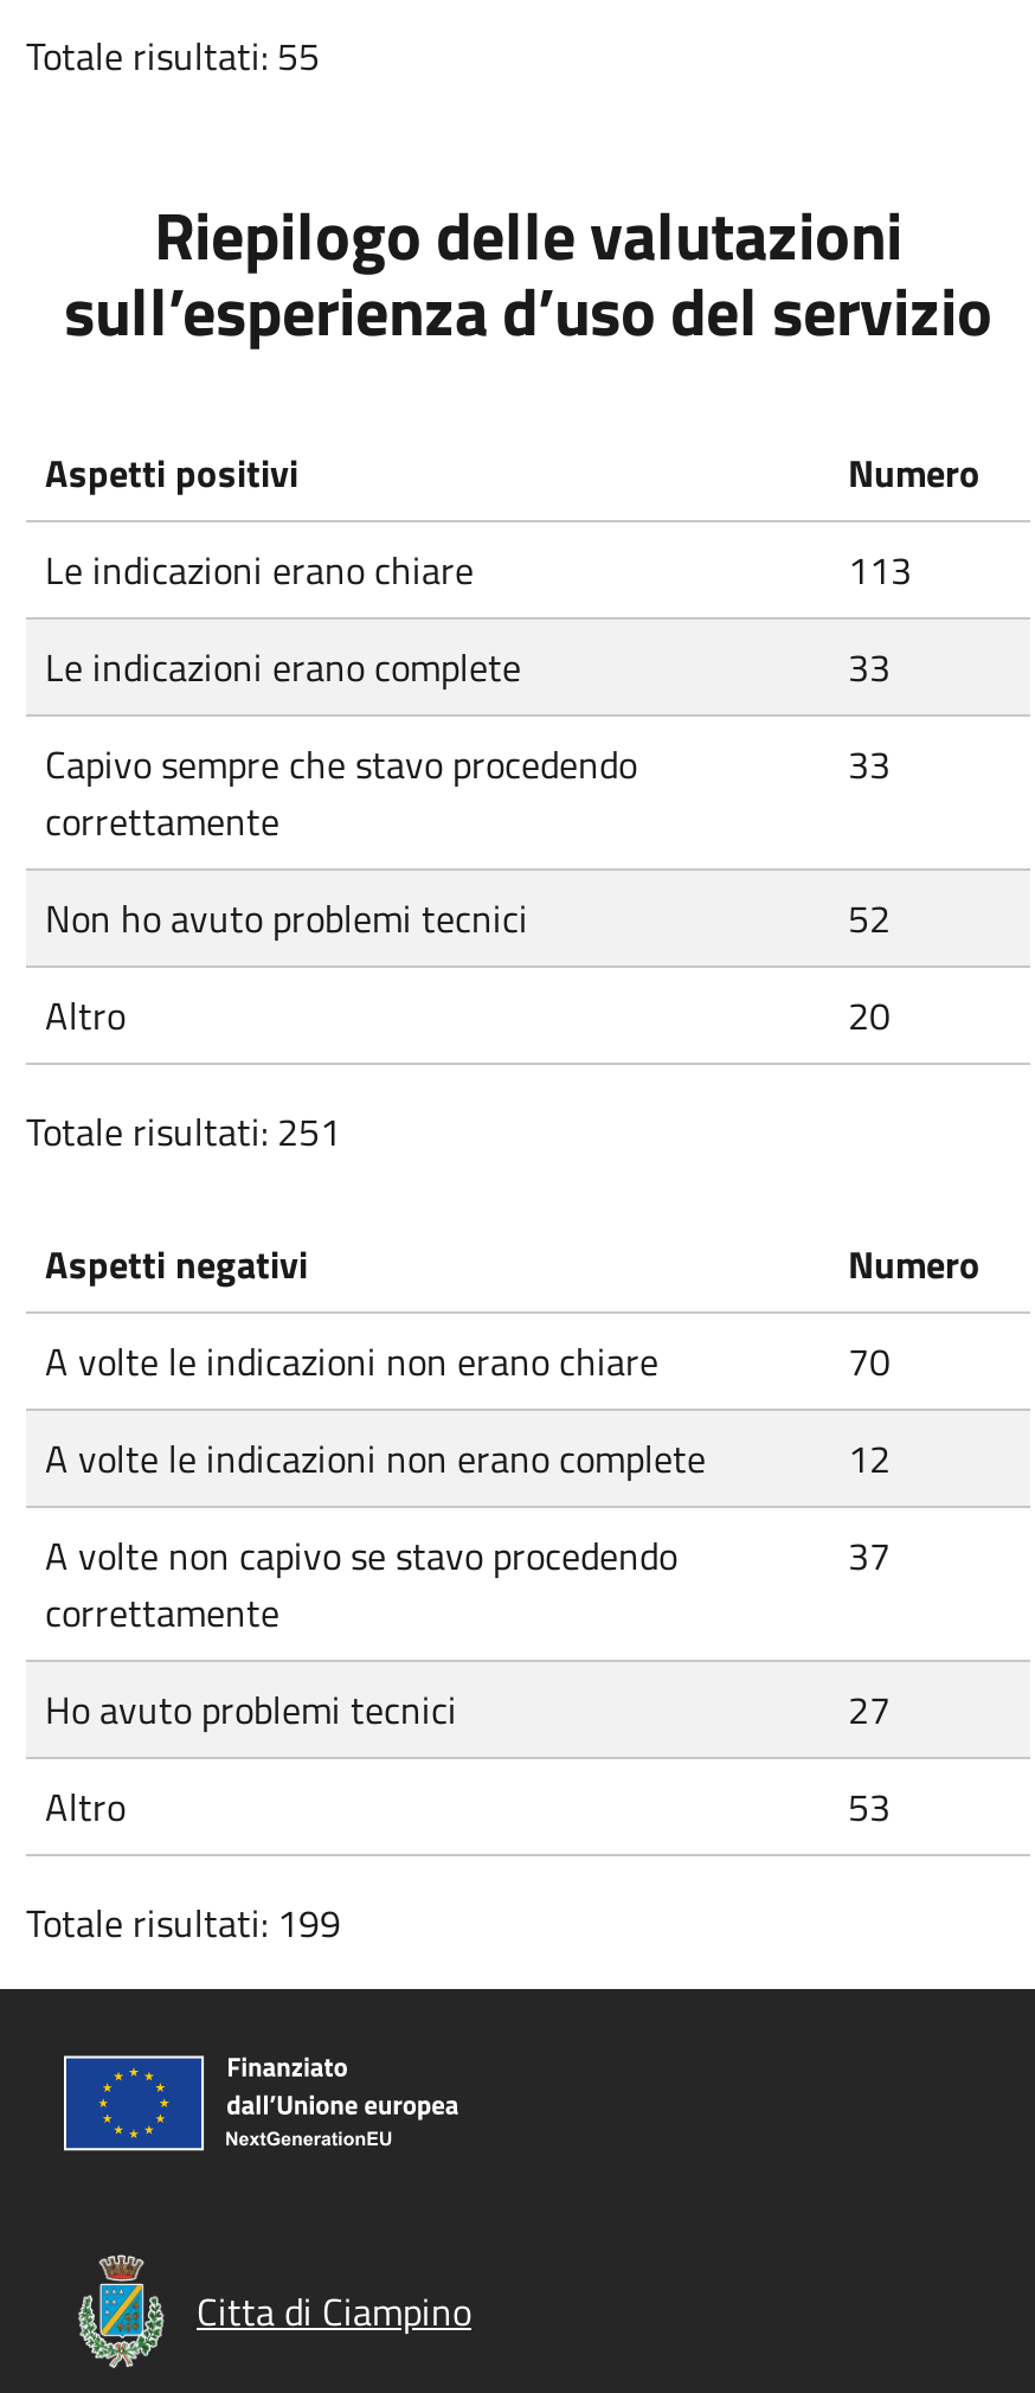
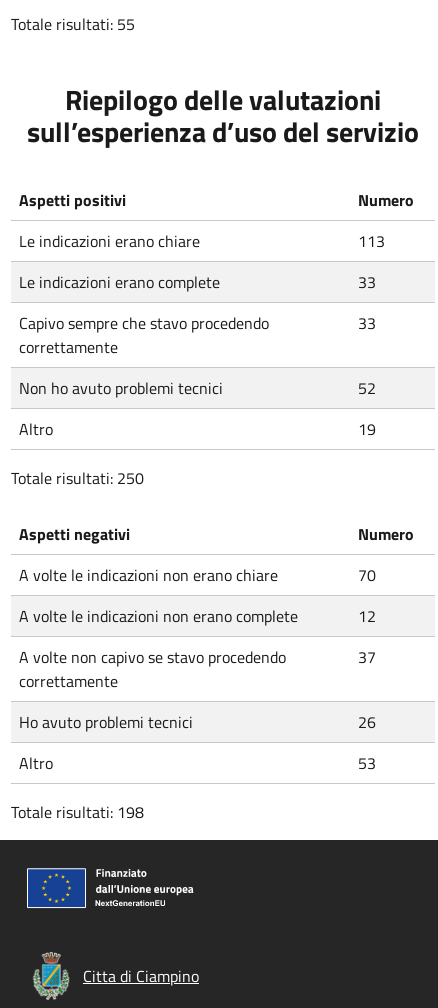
[848,987,891,1044] 20 -> [358,417,376,441] 19
[26,1103,341,1160] Totale risultati: 251 -> [11,466,144,490] Totale risultati: 250
[848,1681,891,1738] 27 -> [358,710,376,734] 26
[26,1894,341,1951] Totale risultati: 199 -> [11,800,144,824] Totale risultati: 198

